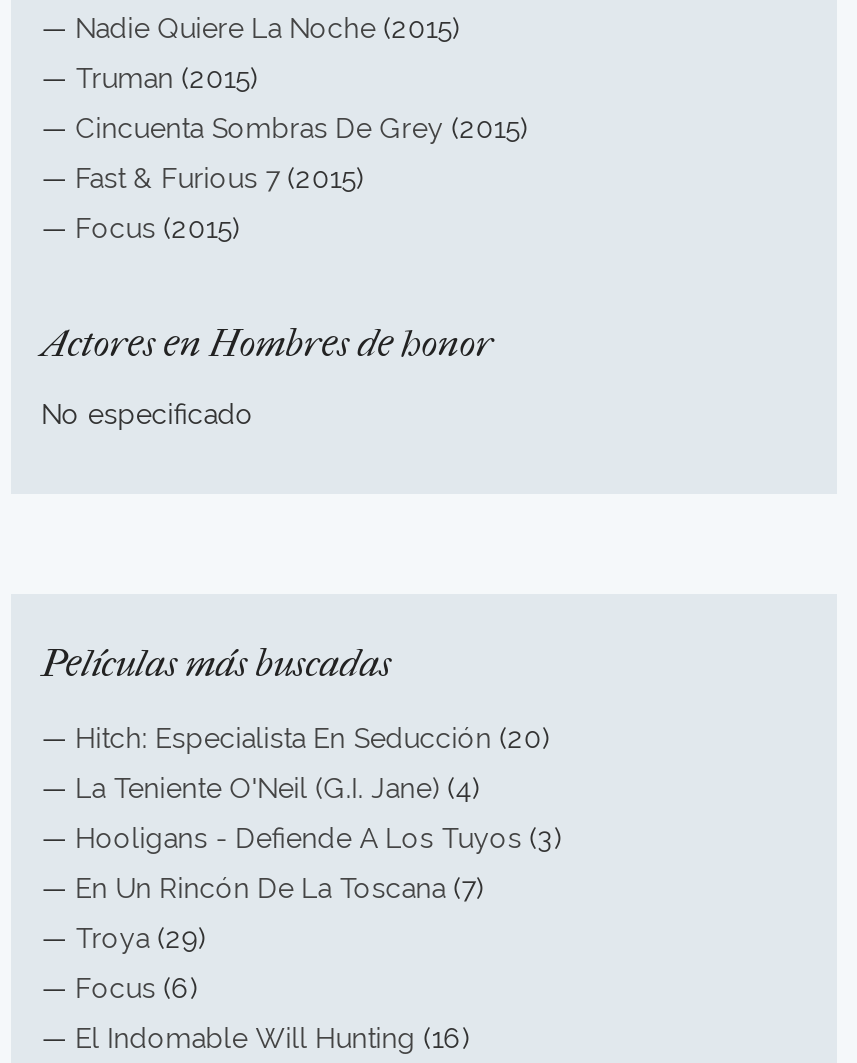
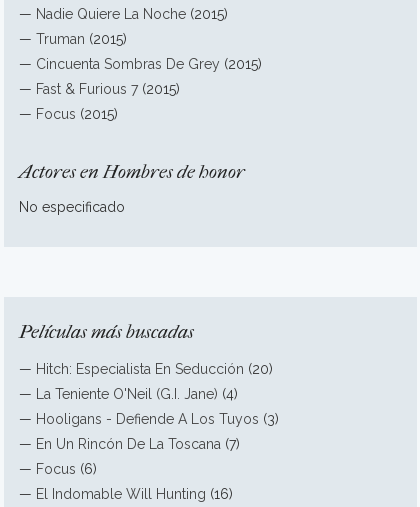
[41,922,205,954] — Troya (29) -> none

